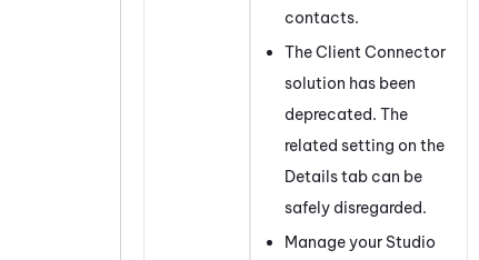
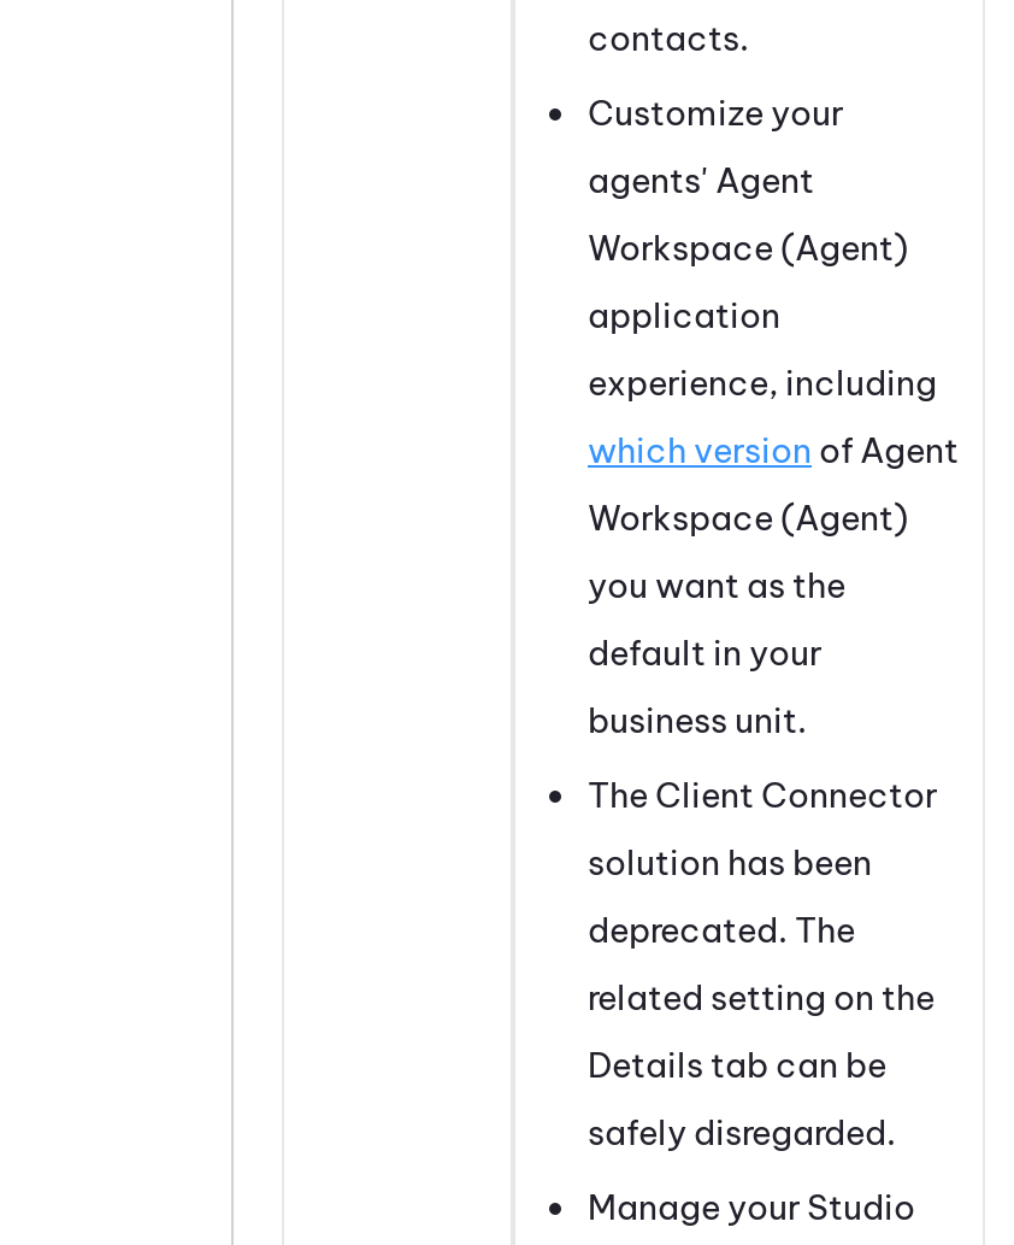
none -> [588,90,959,741] Customize your | agents' Agent | Workspace (Agent) | application | experience, including | which version of Agent | Workspace (Agent) | you want as the | default in your | business unit.

